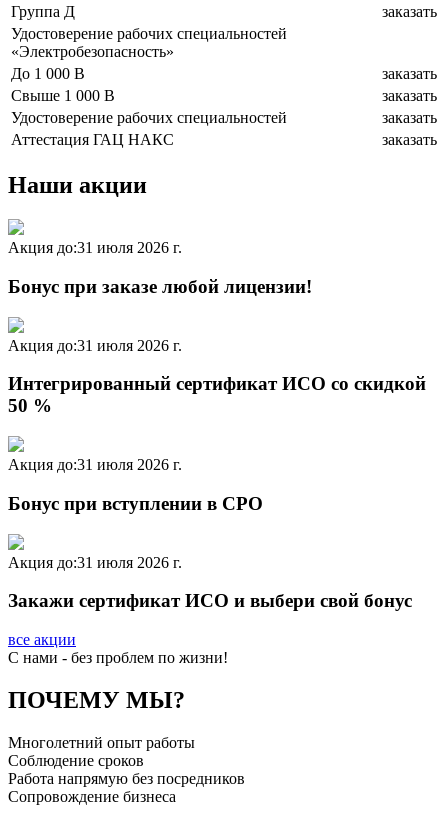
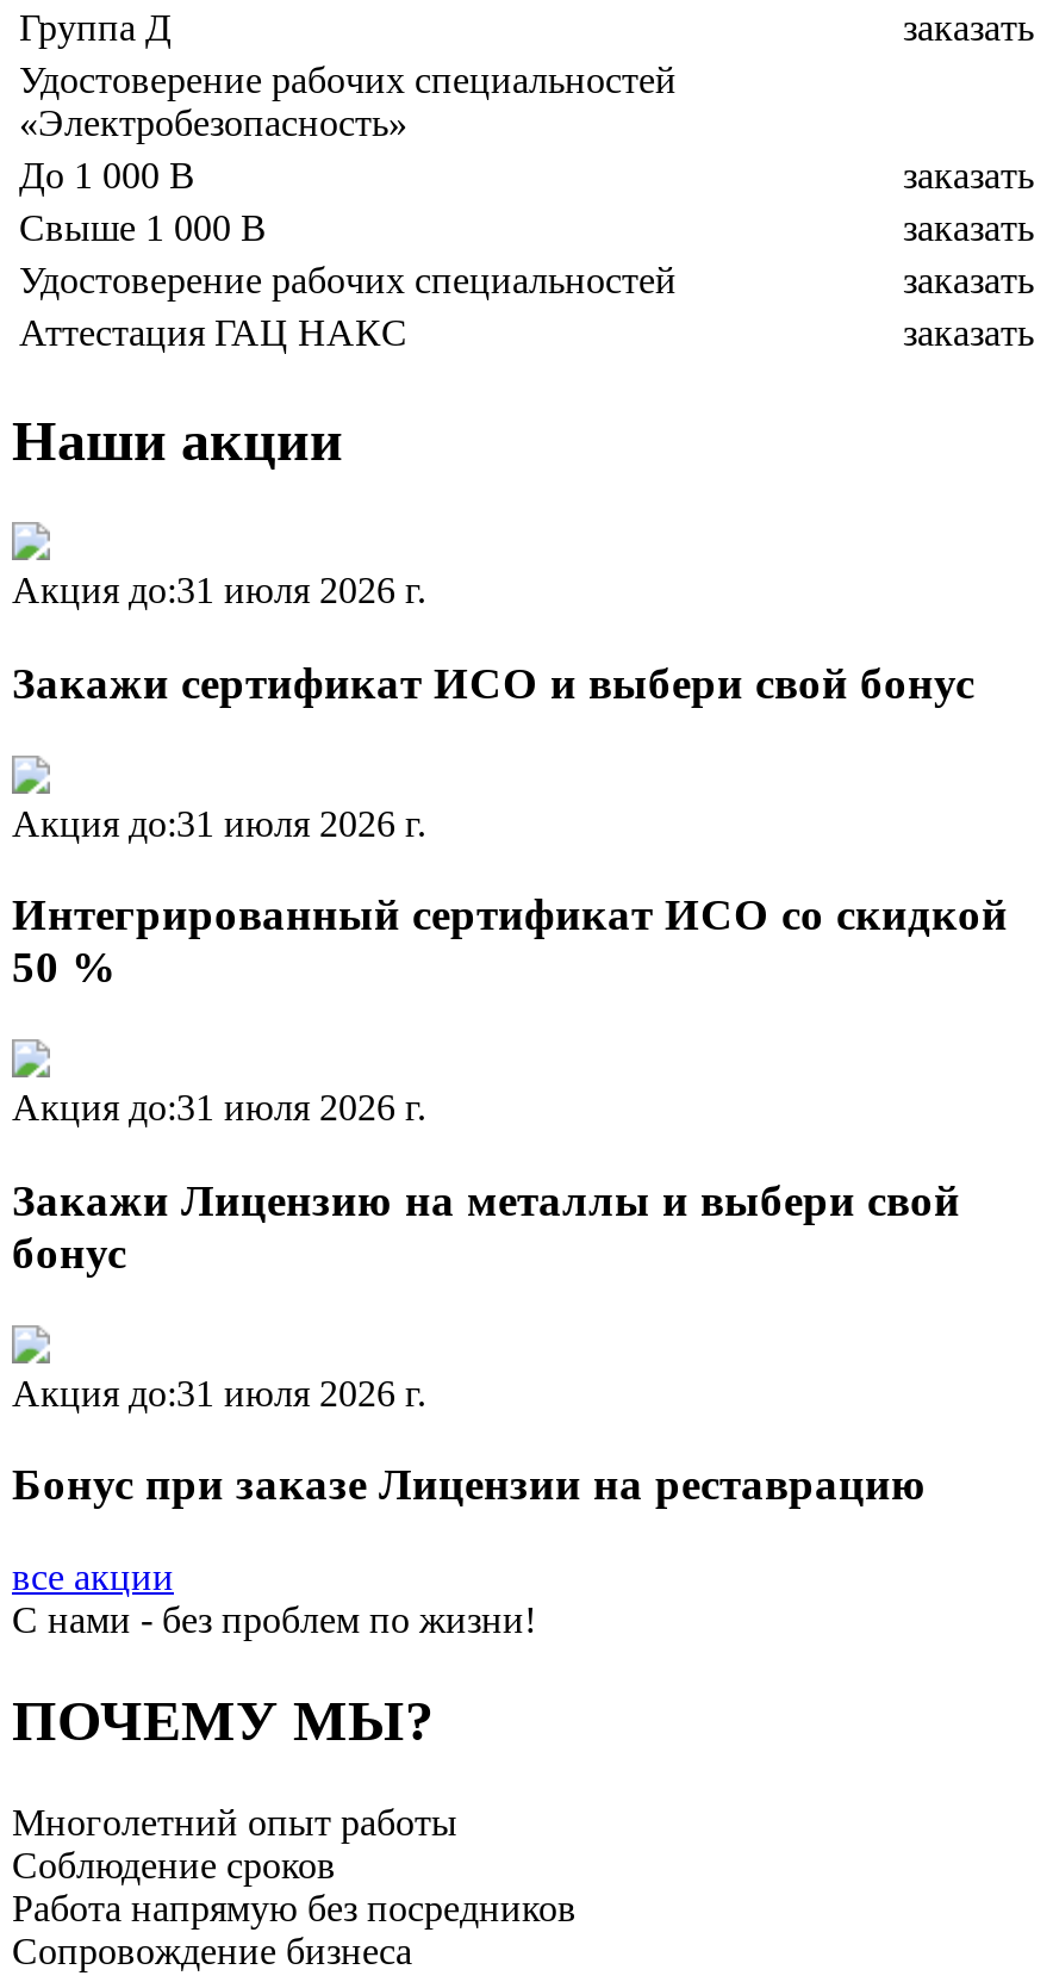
[8,276,312,297] Бонус при заказе любой лицензии! -> none
[8,493,263,514] Бонус при вступлении в СРО -> [12,1175,960,1277] Закажи Лицензию на металлы и выбери свой | бонус
none -> [12,1460,927,1510] Бонус при заказе Лицензии на реставрацию
moved [8,590,412,611] -> [12,658,974,708]: Закажи сертификат ИСО и выбери свой бонус

